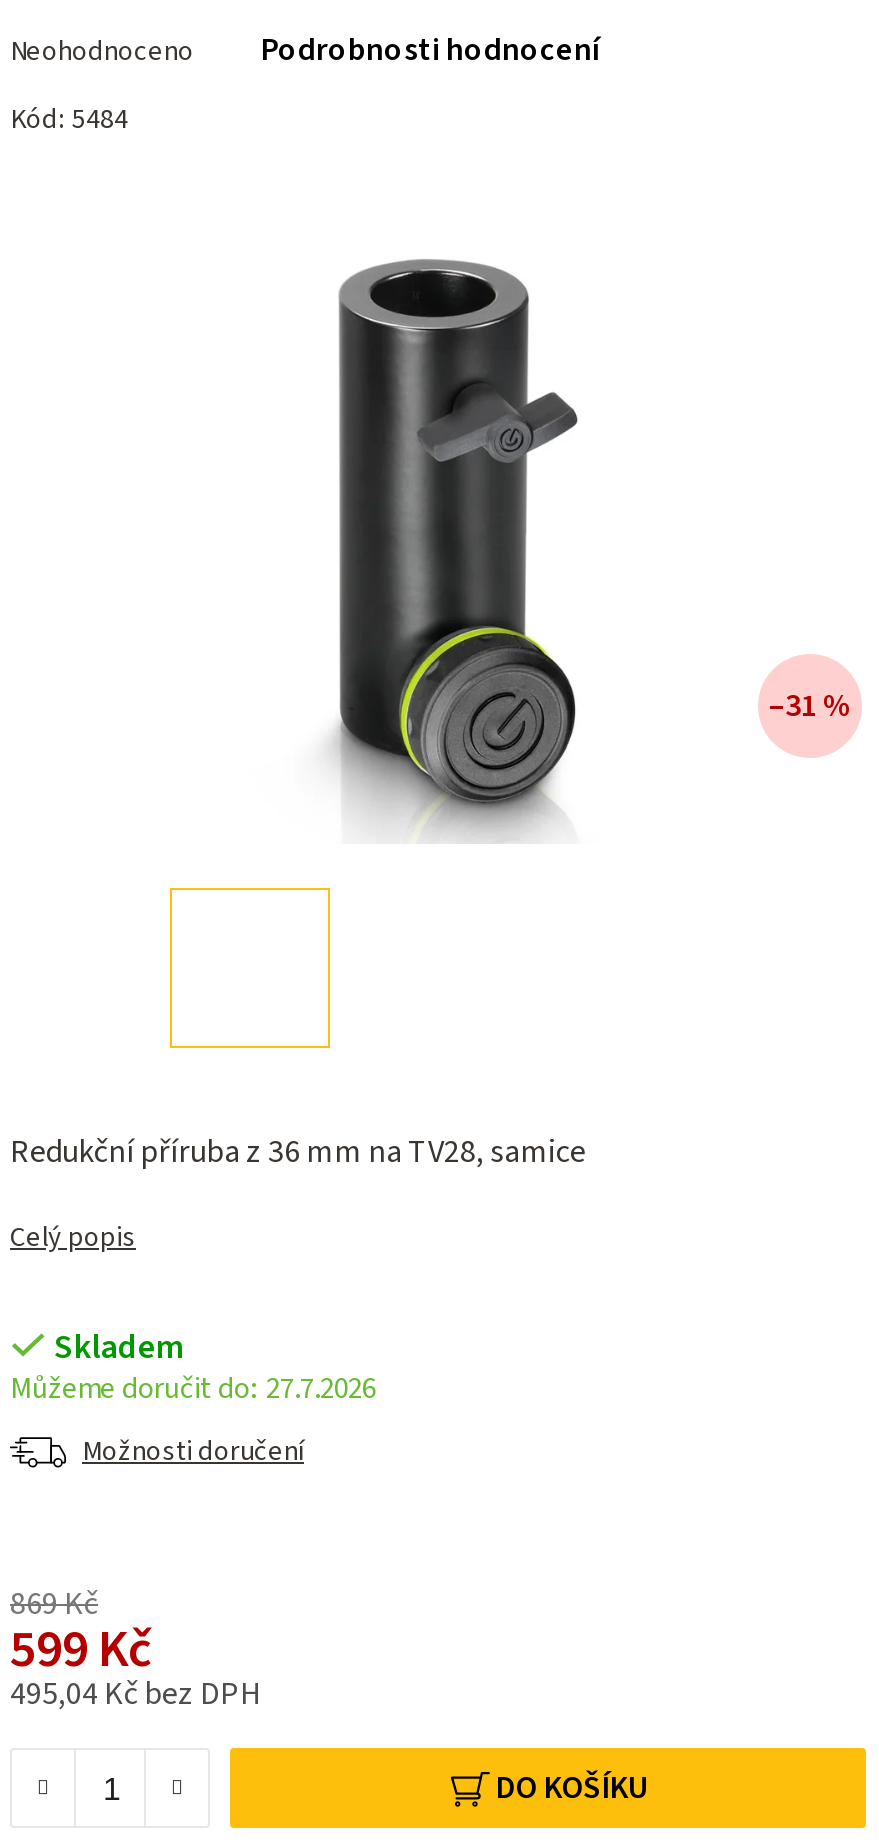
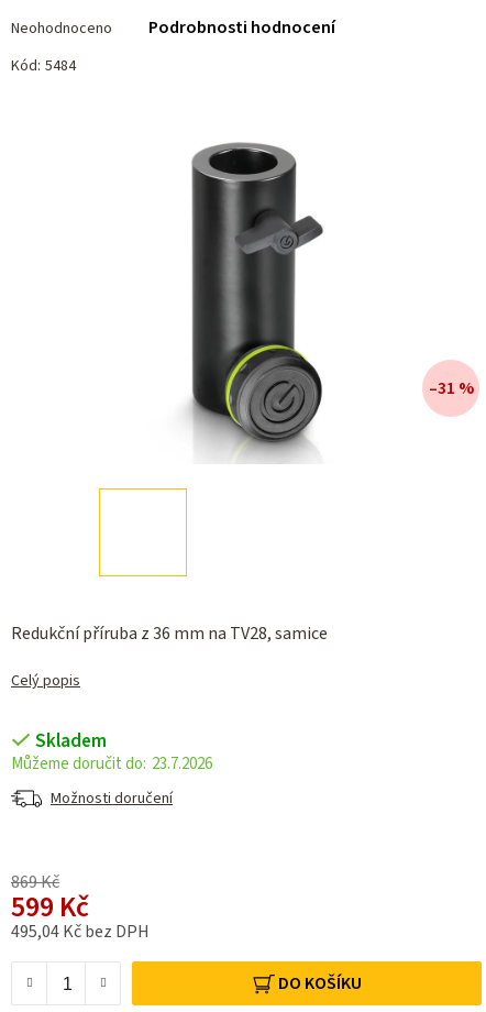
[260,1368,376,1410] 27.7.2026 -> [148,752,212,776] 23.7.2026

